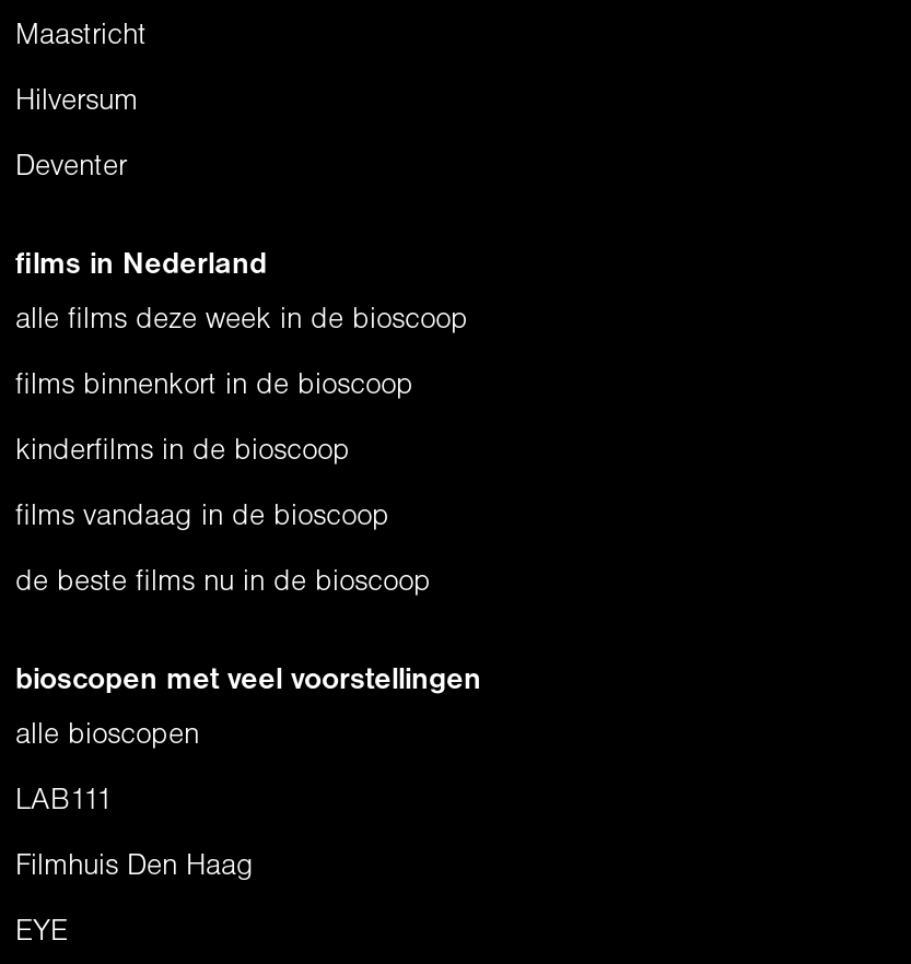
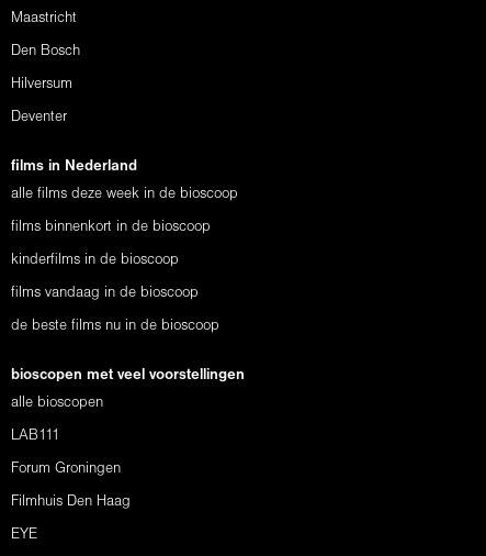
none -> [11,45,80,57] Den Bosch
none -> [11,463,121,475] Forum Groningen

